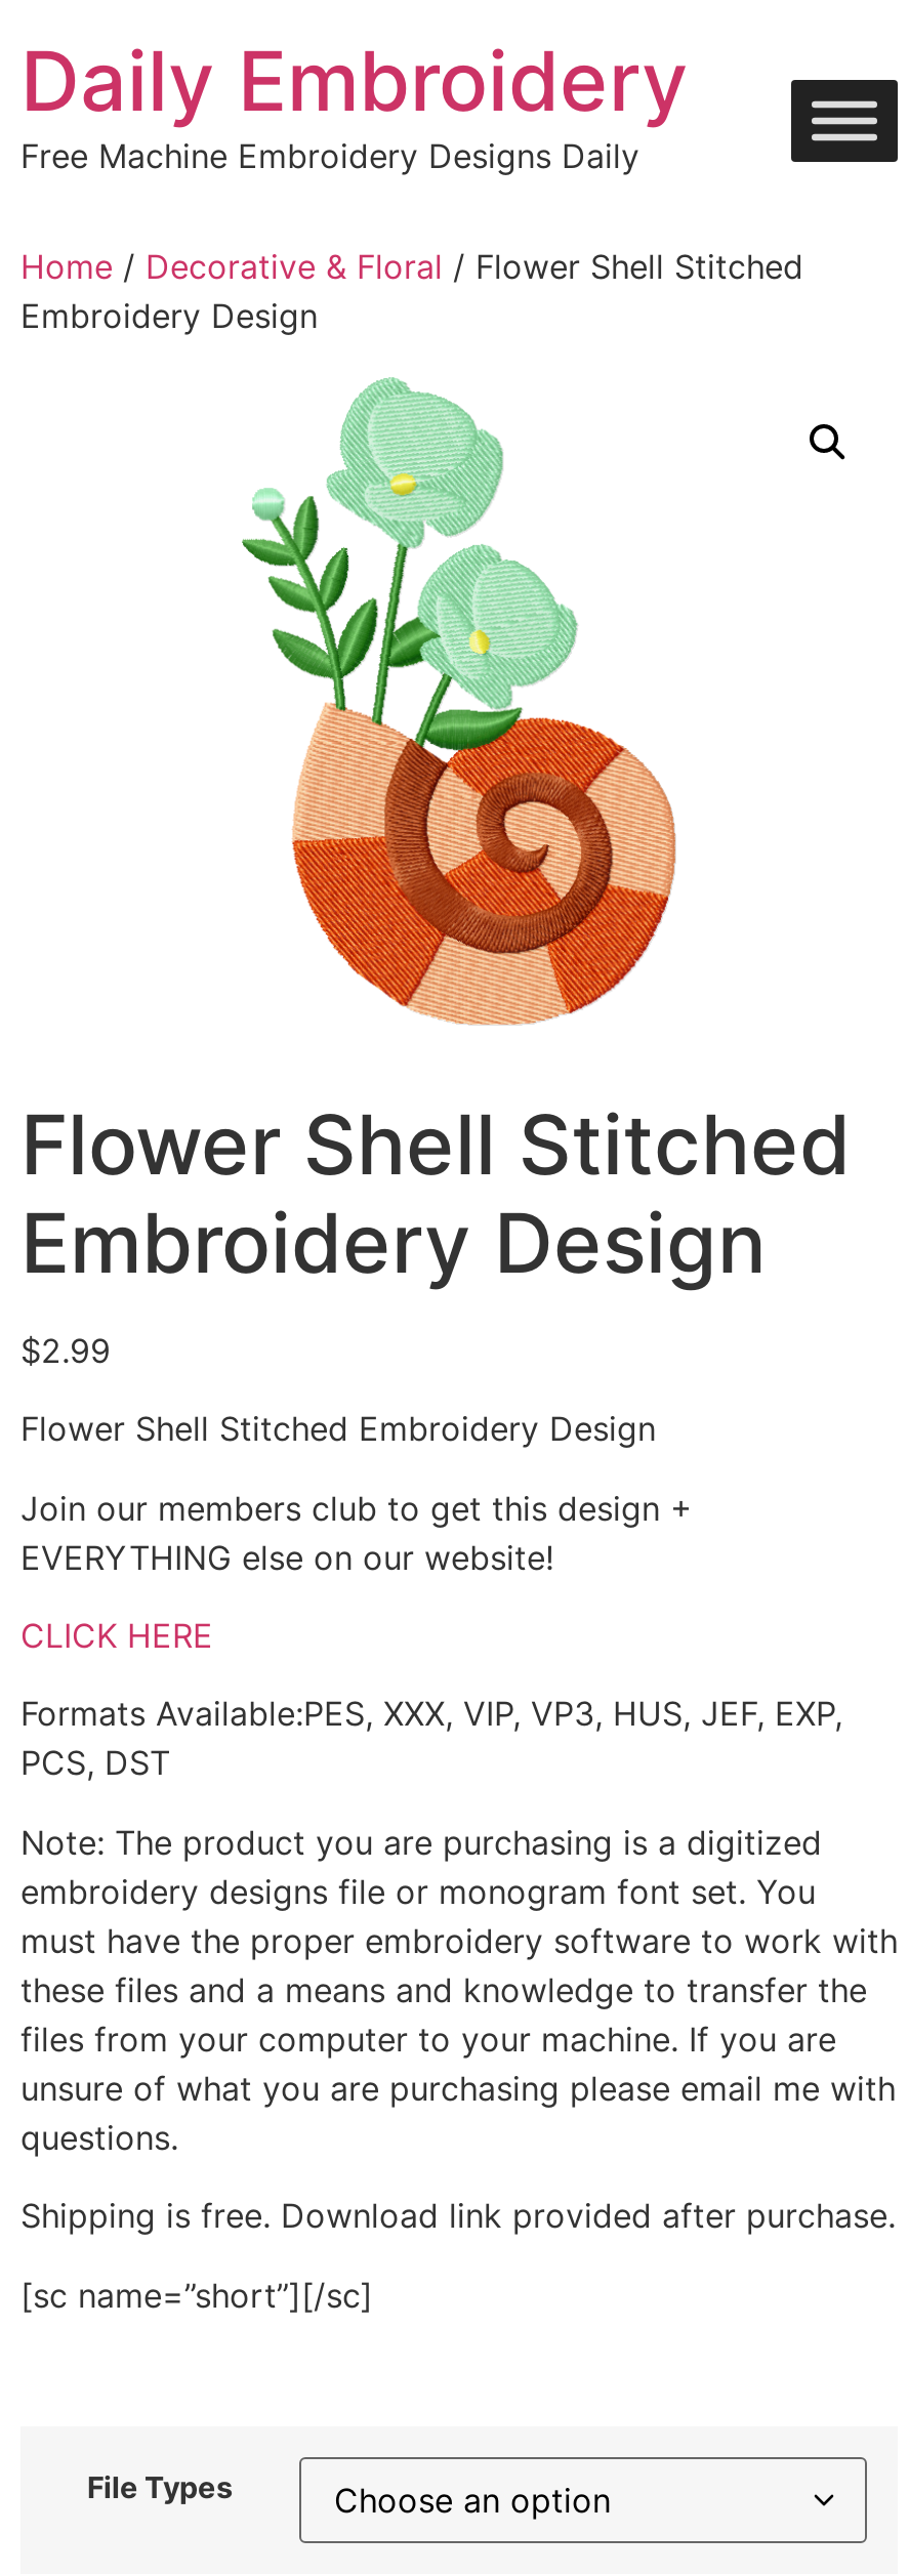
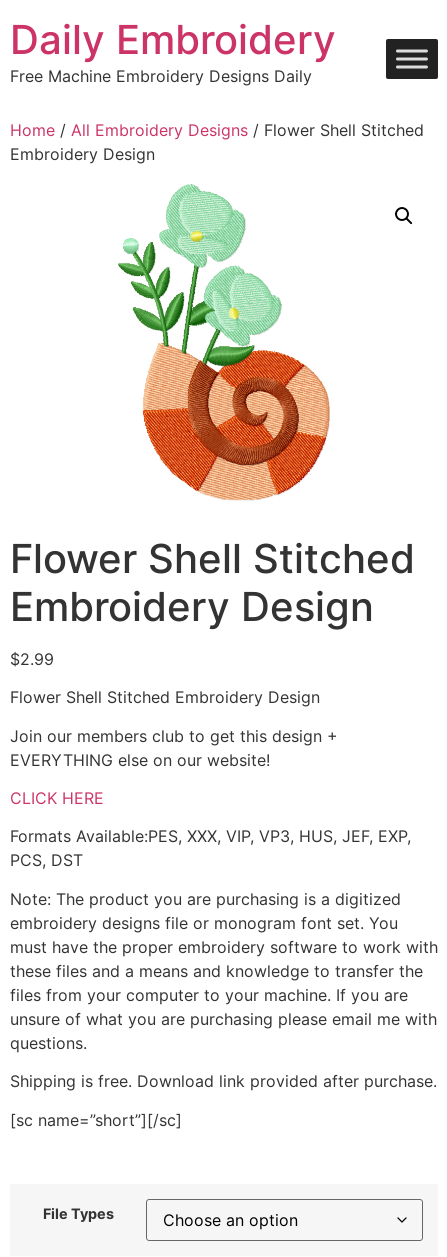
[20,247,803,288] Home / Decorative & Floral / Flower Shell Stitched -> [10,120,424,140] Home / All Embroidery Designs / Flower Shell Stitched

